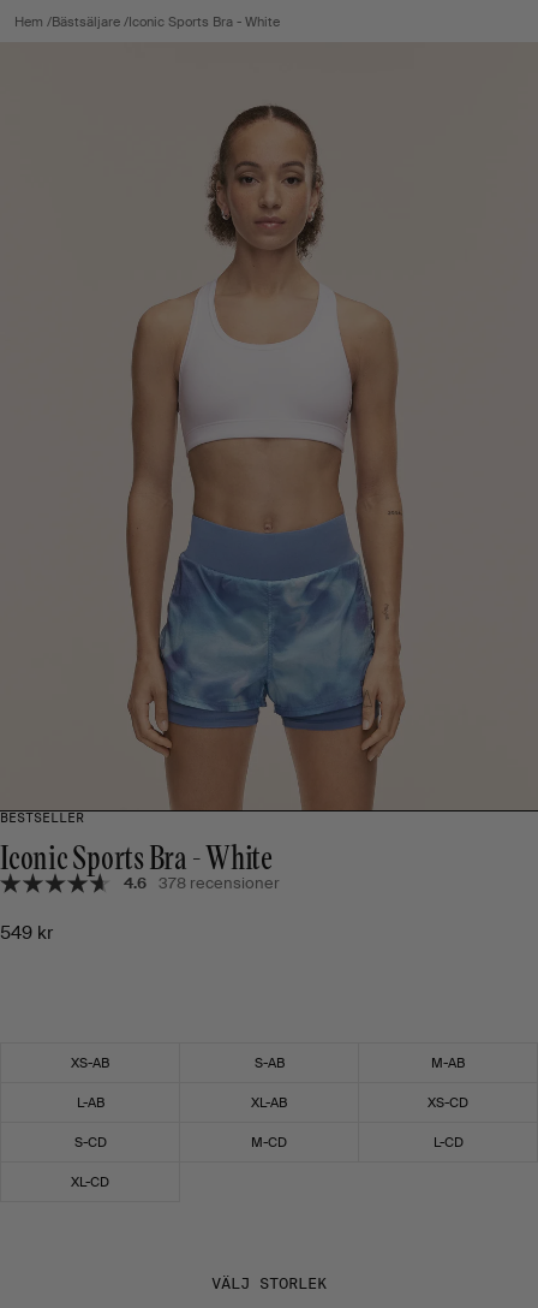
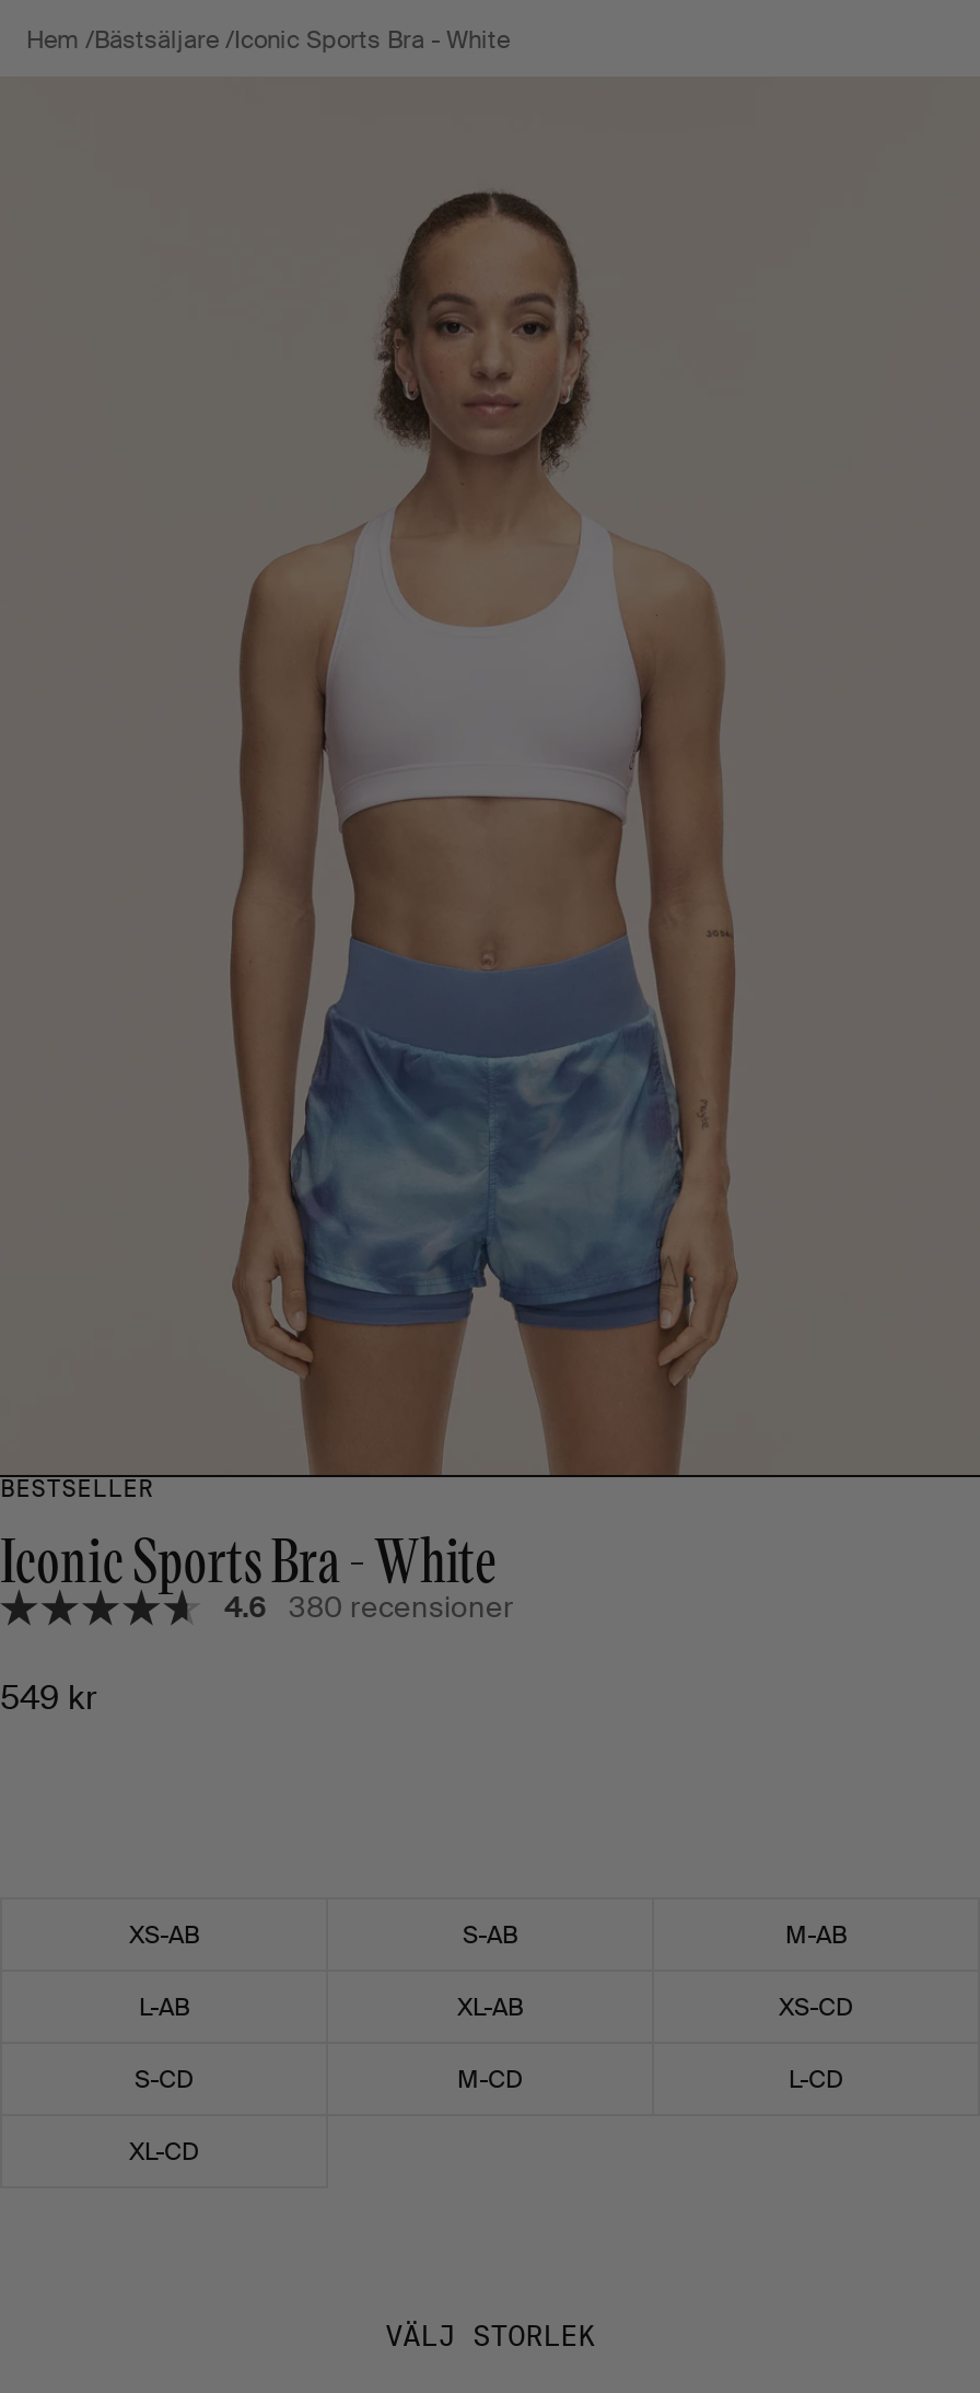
[123,873,280,893] 4.6 378 recensioner -> [224,1588,514,1626] 4.6 380 recensioner

